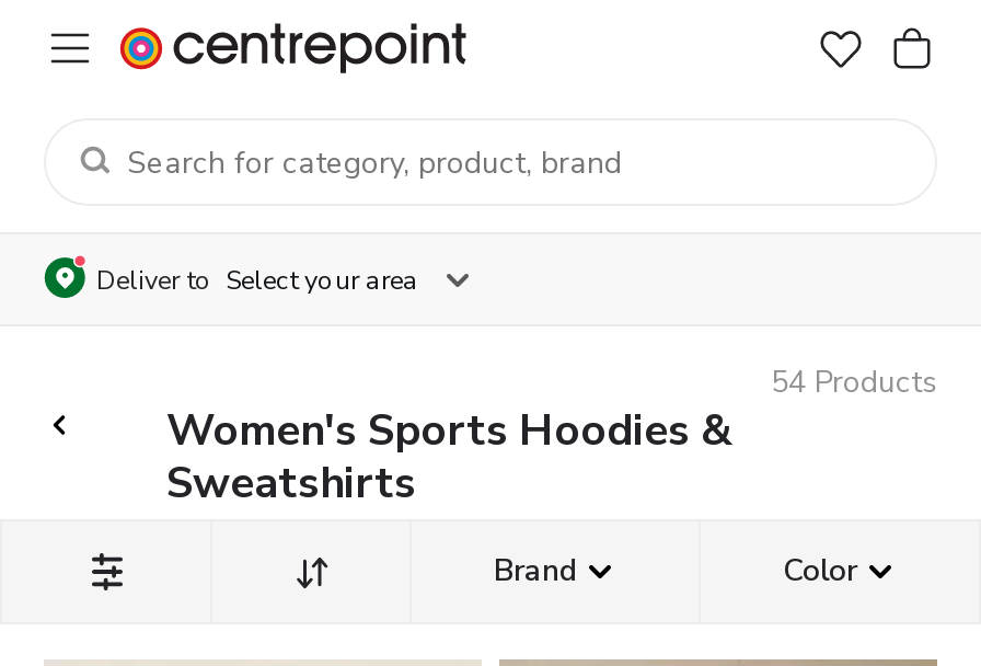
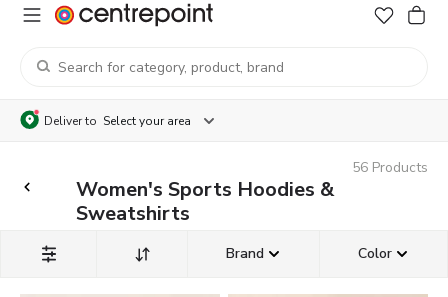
[771,361,937,403] 54 Products -> [352,158,428,177] 56 Products

